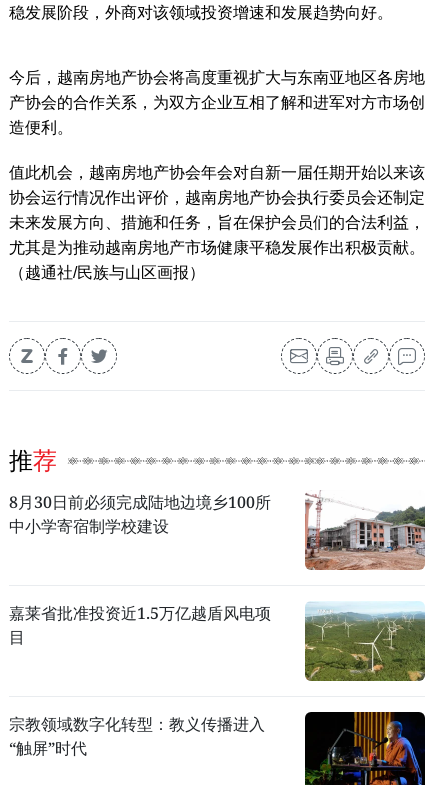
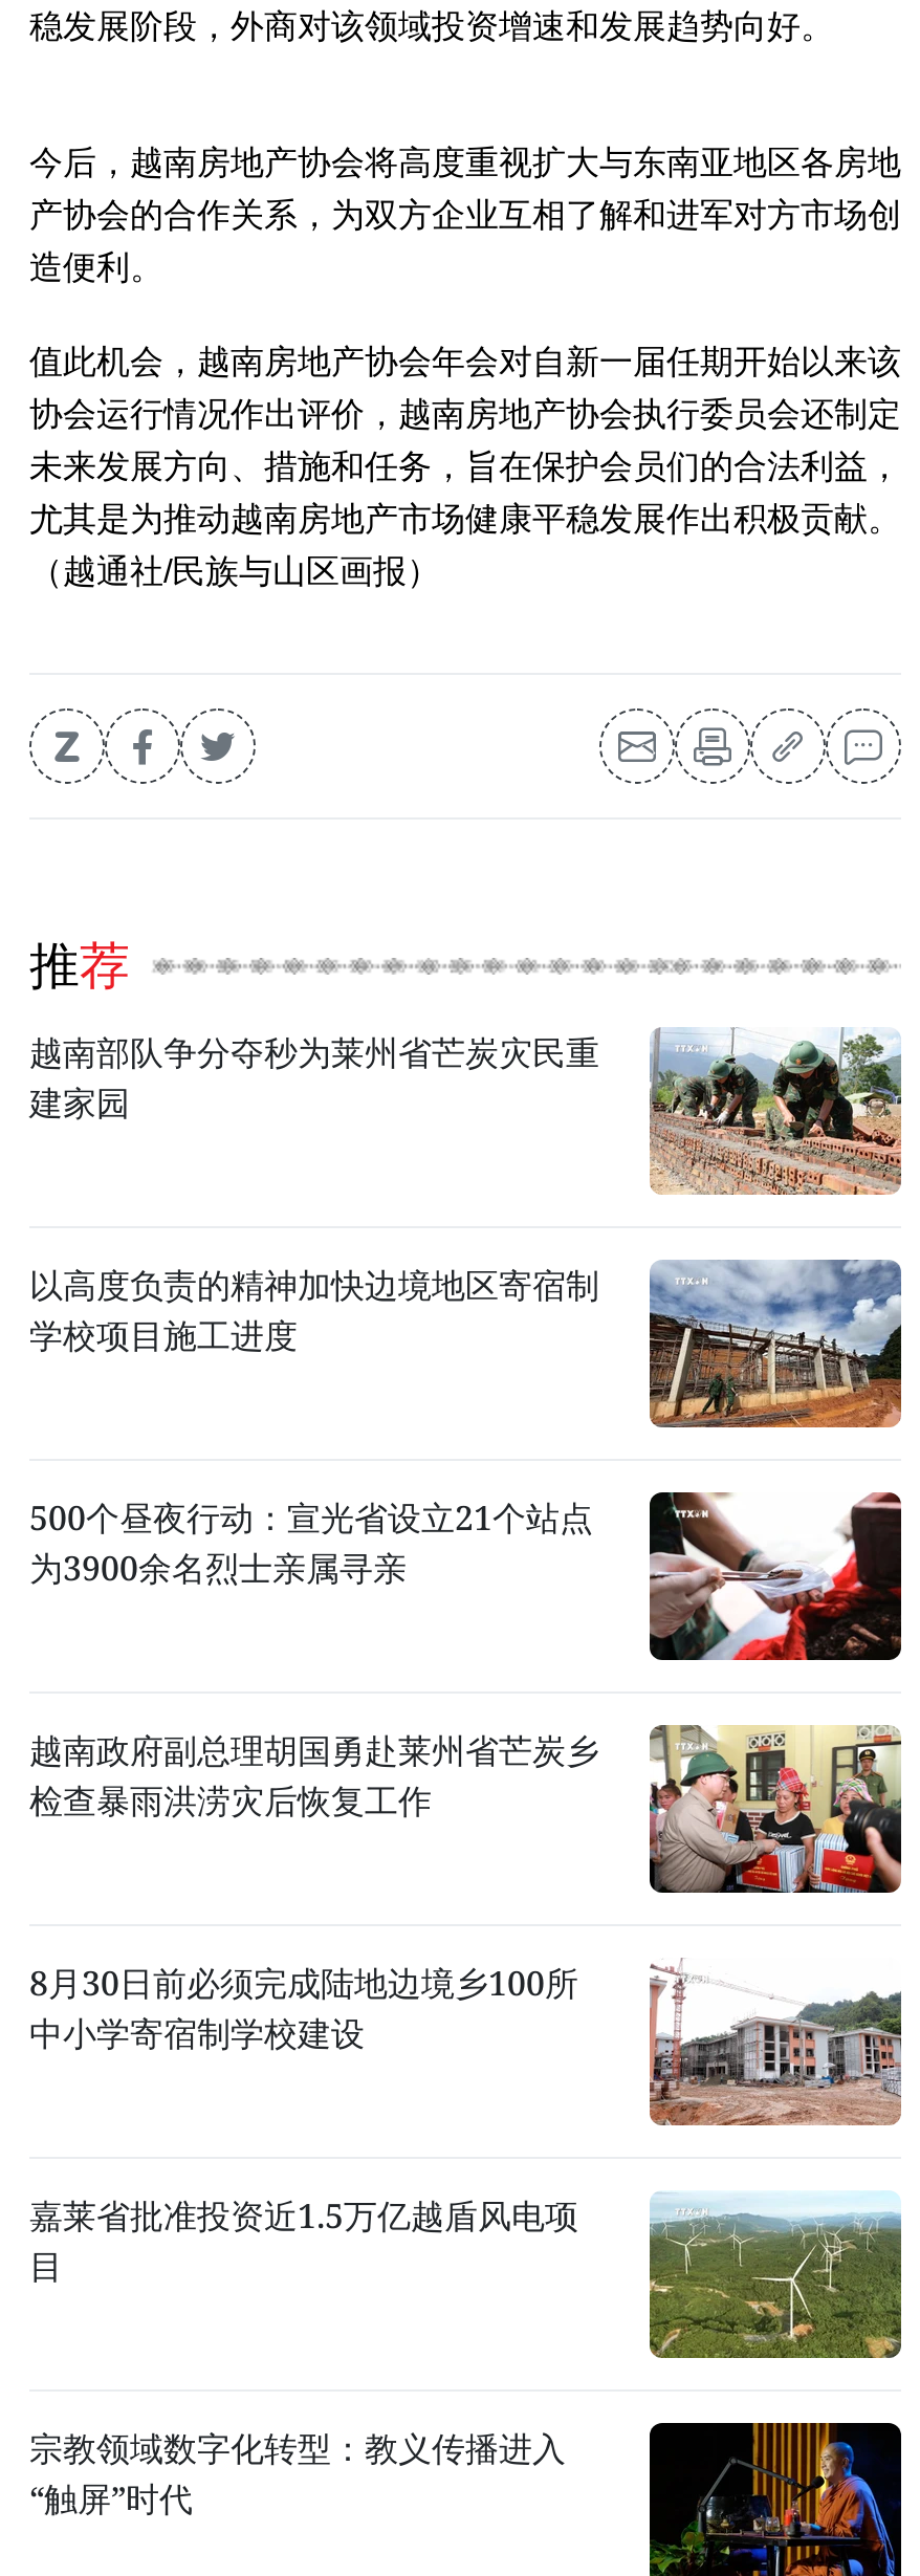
none -> [29,1027,901,1195] [image] | 越南部队争分夺秒为莱州省芒炭灾民重 | 建家园
none -> [29,1258,901,1429] [image] | 以高度负责的精神加快边境地区寄宿制 | 学校项目施工进度
none -> [29,1490,901,1696] [image] | 500个昼夜行动：宣光省设立21个站点 | 为3900余名烈士亲属寻亲
none -> [29,1723,903,1903] [image] | 越南政府副总理胡国勇赴莱州省芒炭乡 | 检查暴雨洪涝灾后恢复工作

